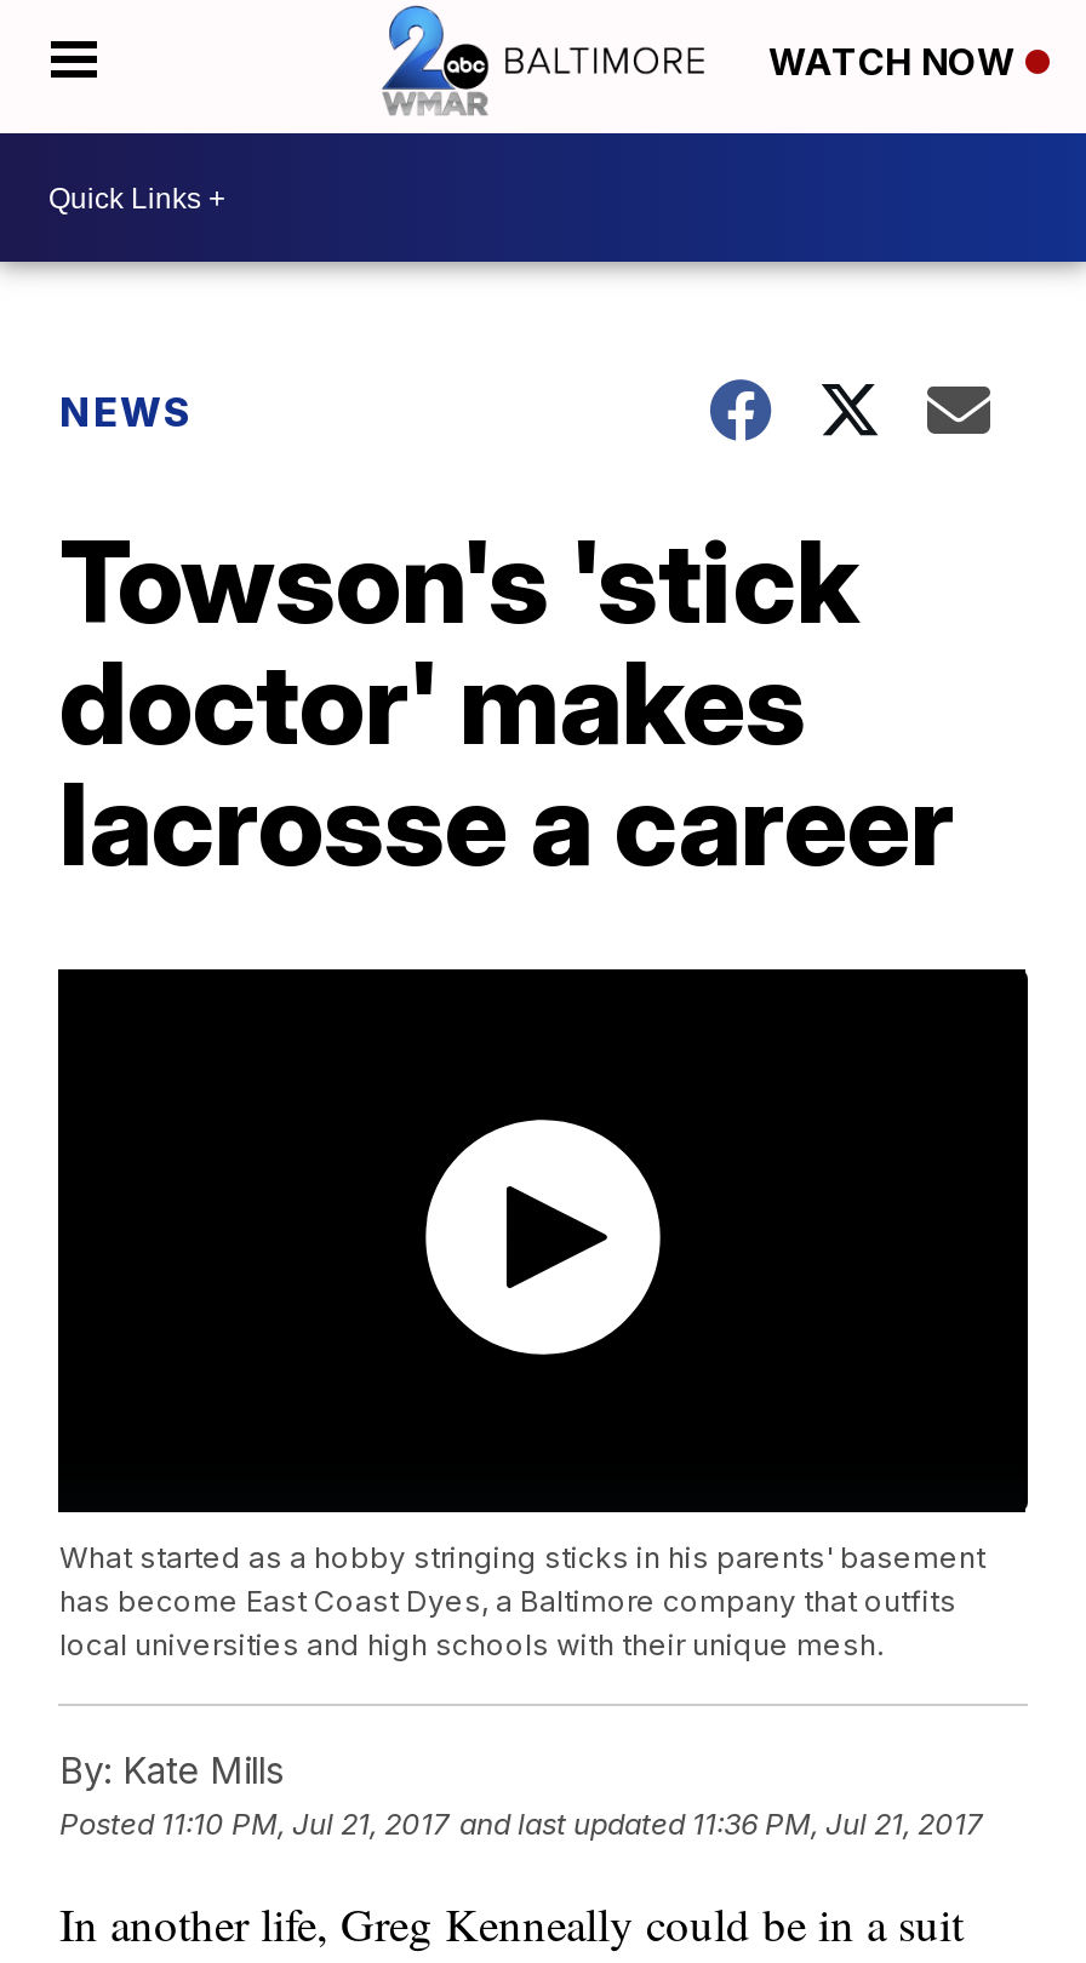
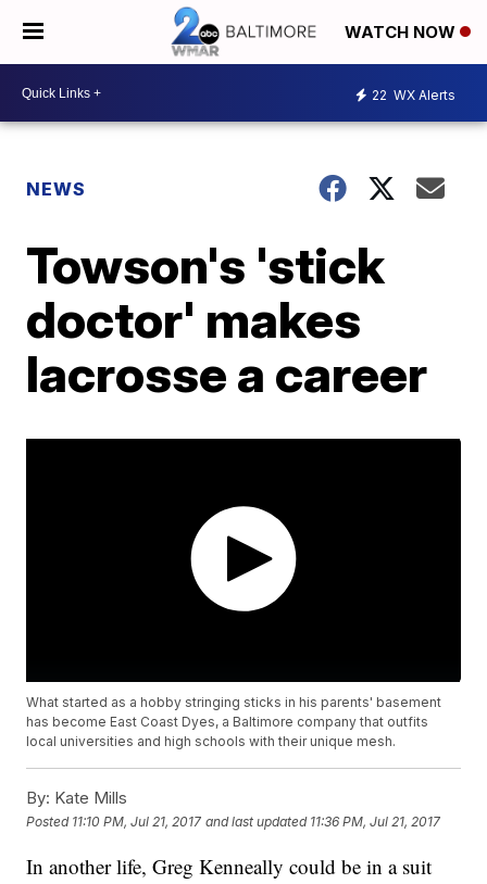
none -> [372,86,455,103] 22 WX Alerts

